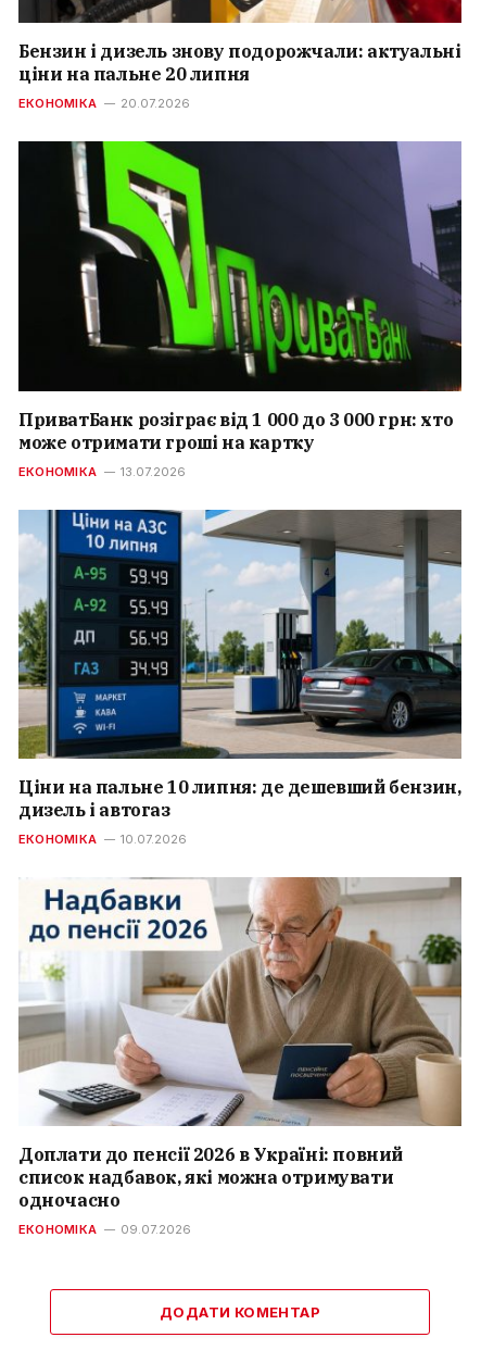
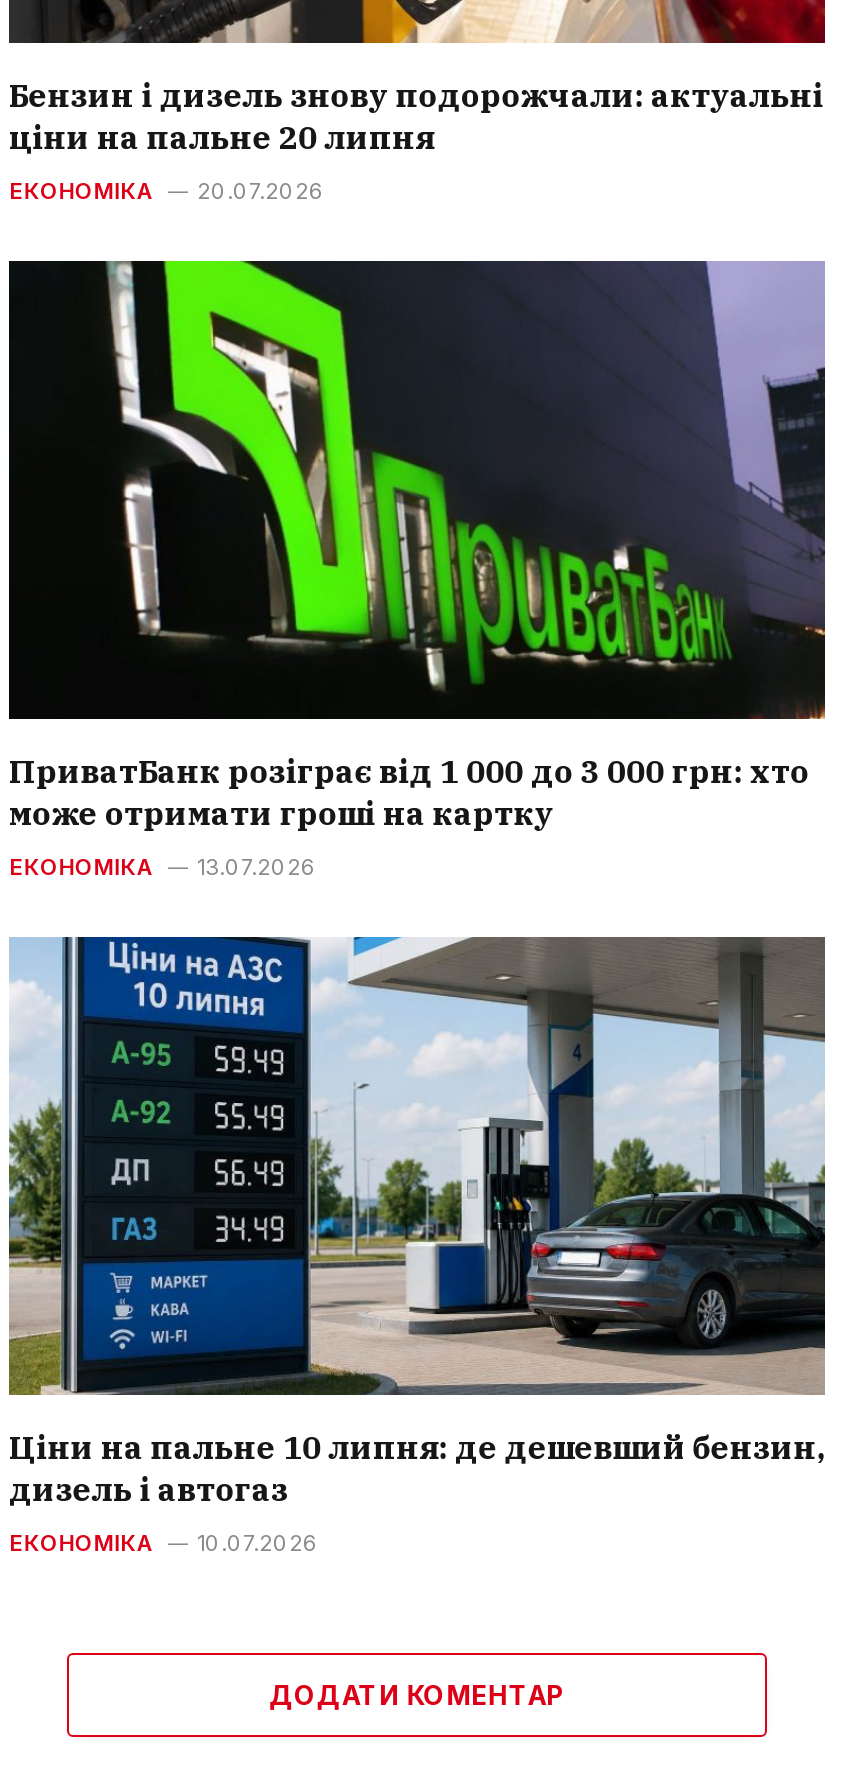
[18,876,463,1237] [image] | Доплати до пенсії 2026 в Україні: повний | список надбавок, які можна отримувати | одночасно | ЕКОНОМІКА | 09.07.2026 -> none

